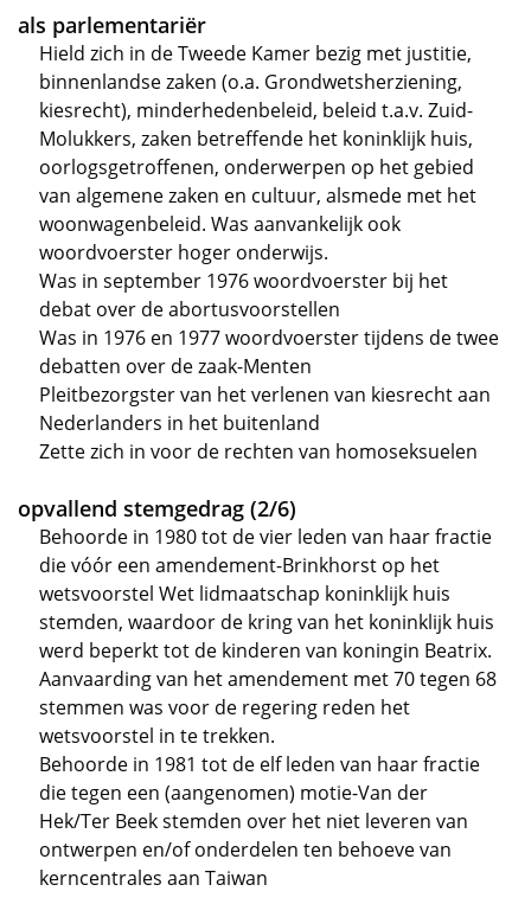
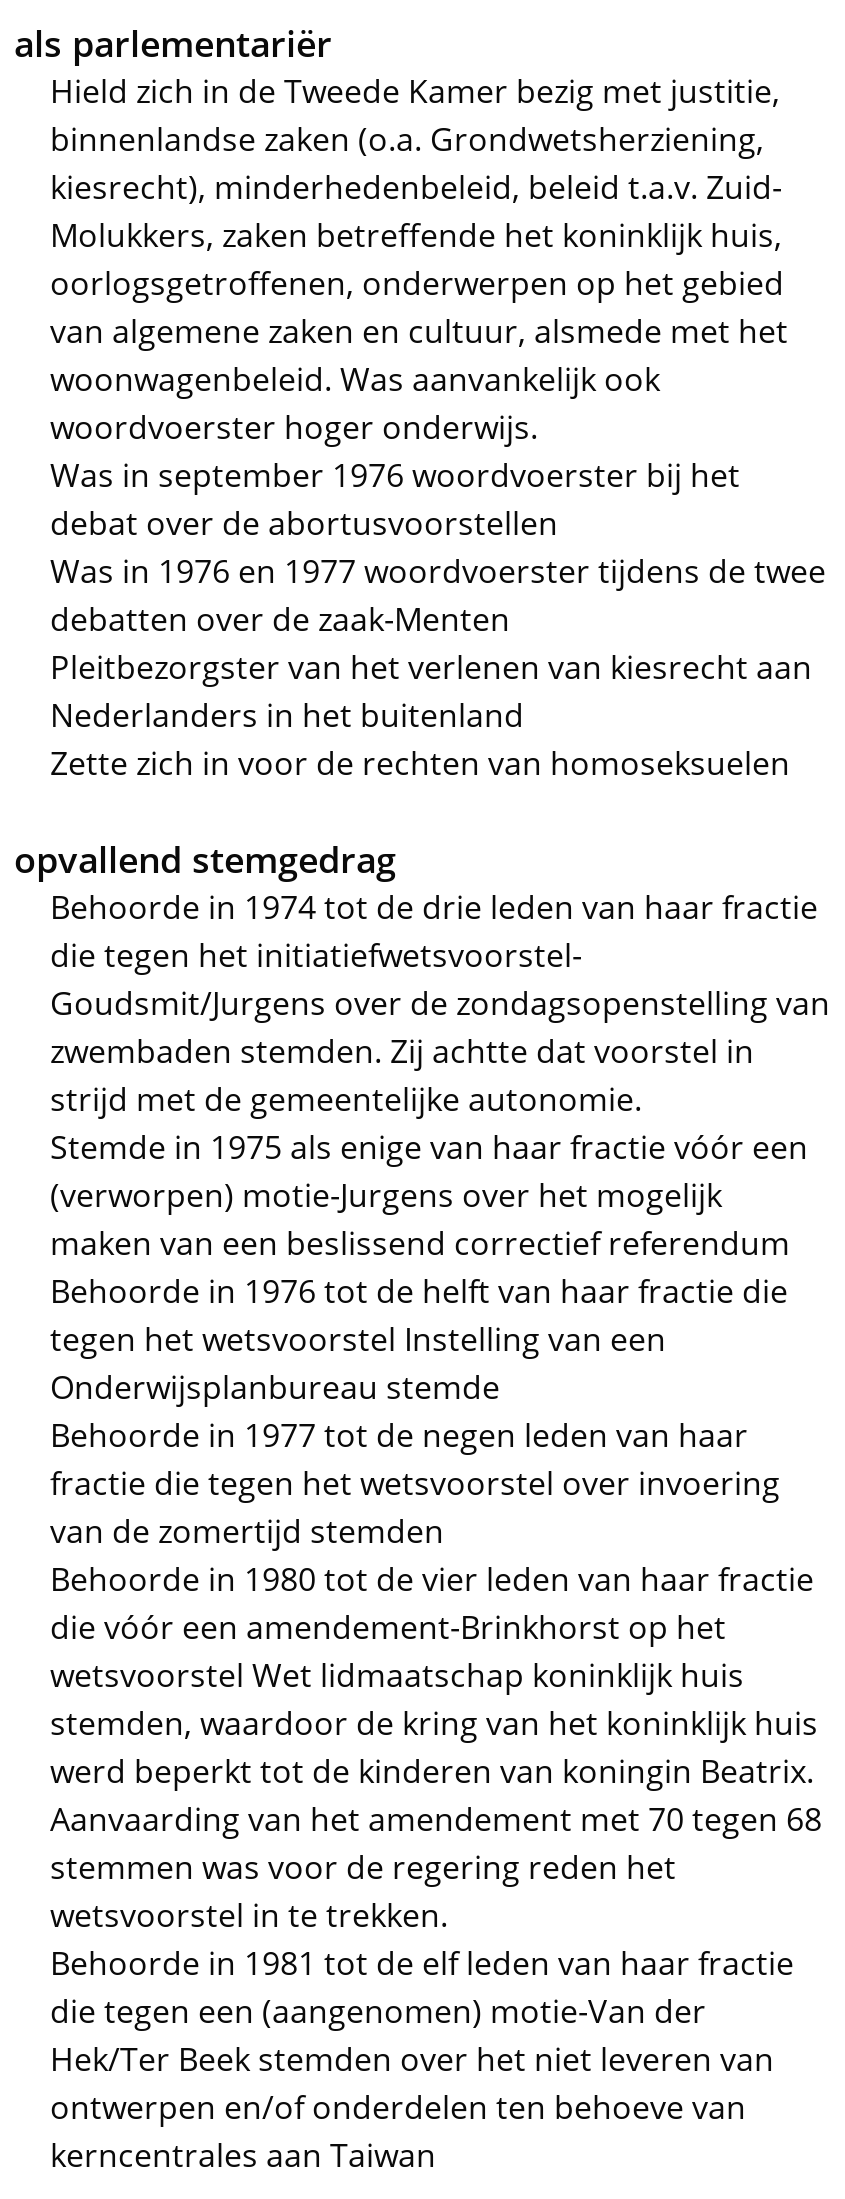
[18,494,296,522] opvallend stemgedrag (2/6) -> [14,835,830,1553] opvallend stemgedrag | Behoorde in 1974 tot de drie leden van haar fractie | die tegen het initiatiefwetsvoorstel- | Goudsmit/Jurgens over de zondagsopenstelling van | zwembaden stemden. Zij achtte dat voorstel in | strijd met de gemeentelijke autonomie. | Stemde in 1975 als enige van haar fractie vóór een | (verworpen) motie-Jurgens over het mogelijk | maken van een beslissend correctief referendum | Behoorde in 1976 tot de helft van haar fractie die | tegen het wetsvoorstel Instelling van een | Onderwijsplanbureau stemde | Behoorde in 1977 tot de negen leden van haar | fractie die tegen het wetsvoorstel over invoering | van de zomertijd stemden

